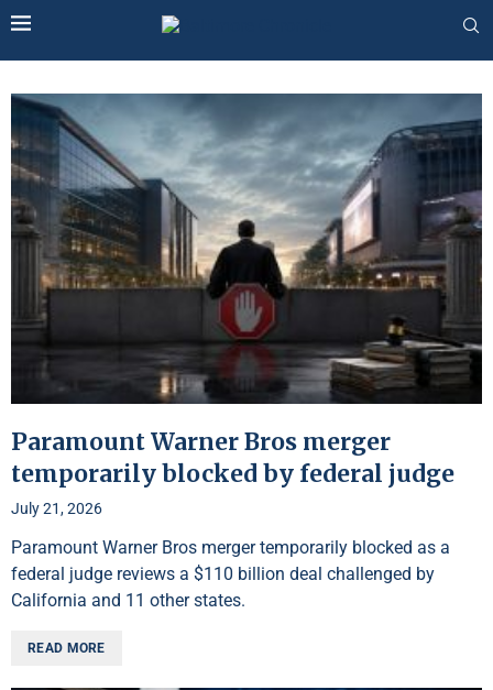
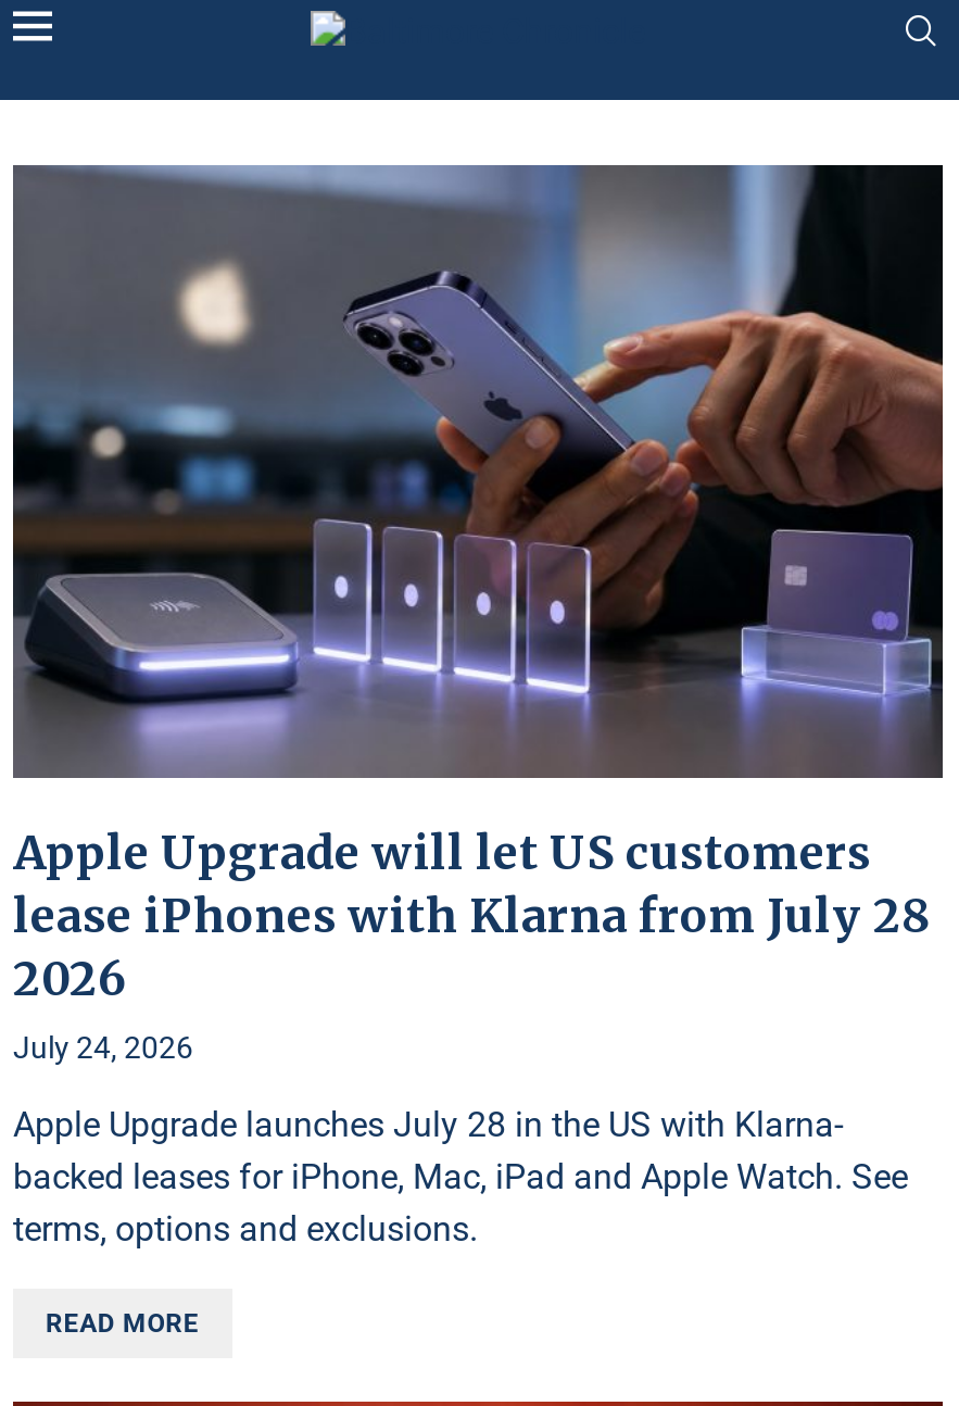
[11,92,483,518] [image] | Paramount Warner Bros merger | temporarily blocked by federal judge | July 21, 2026 -> [13,165,945,1066] [image] | Apple Upgrade will let US customers | lease iPhones with Klarna from July 28 | 2026 | July 24, 2026
[11,538,450,611] Paramount Warner Bros merger temporarily blocked as a | federal judge reviews a $110 billion deal challenged by | California and 11 other states. -> [13,1105,908,1251] Apple Upgrade launches July 28 in the US with Klarna- | backed leases for iPhone, Mac, iPad and Apple Watch. See | terms, options and exclusions.

